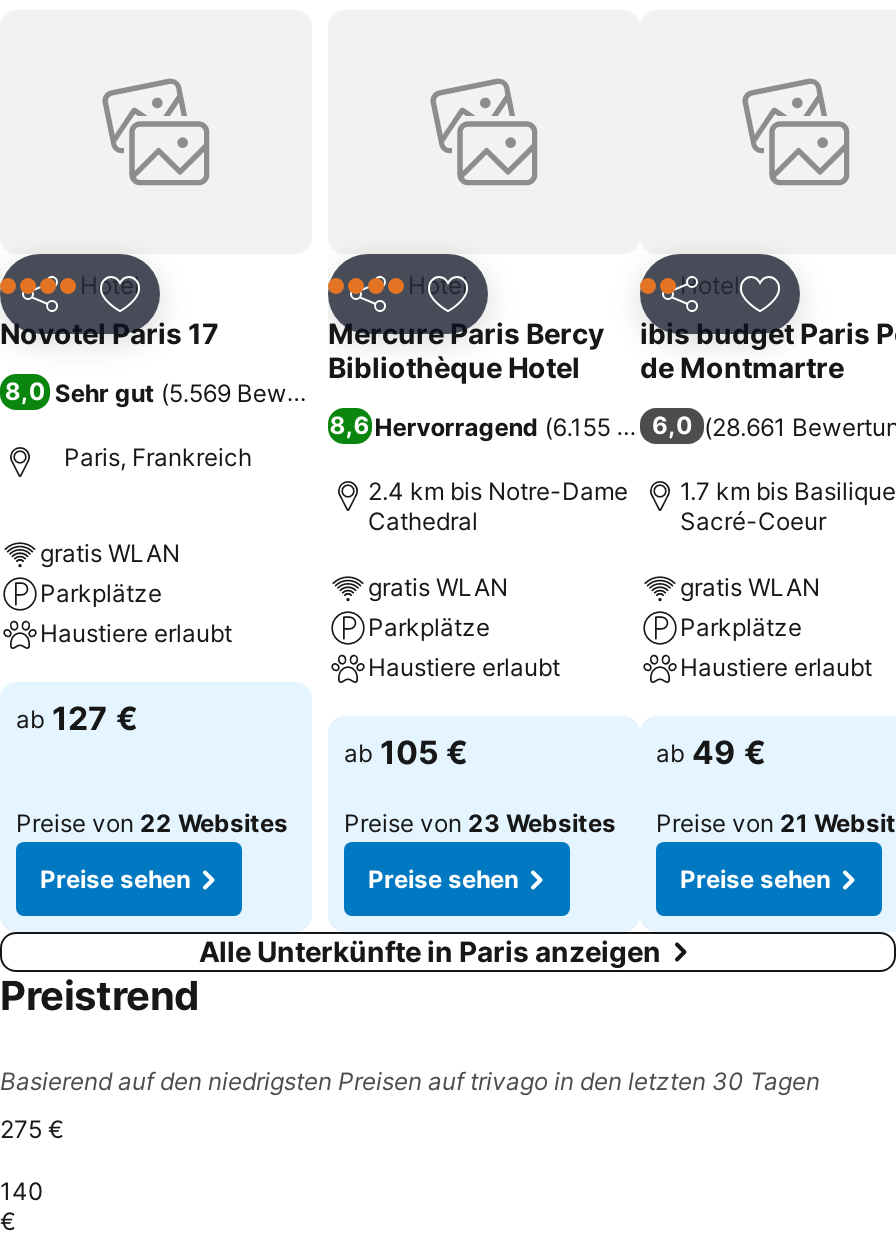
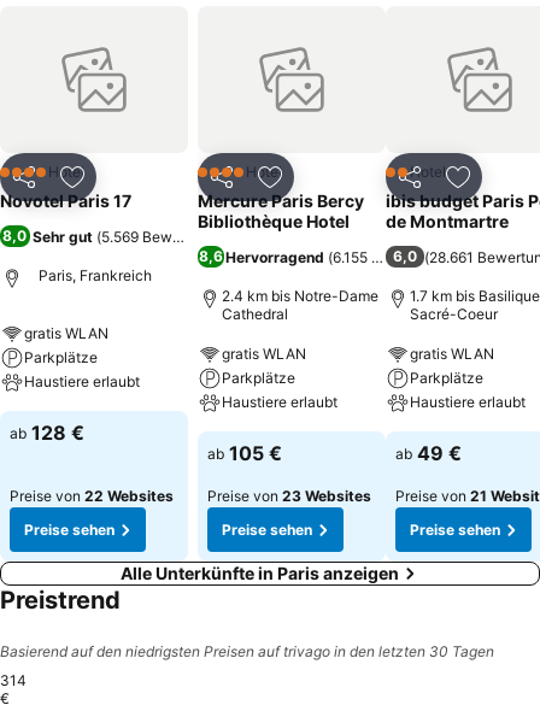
[16,698,138,738] ab 127 € -> [10,421,84,445] ab 128 €
[0,1114,64,1206] 275 € | 140 -> [0,671,30,689] 314

